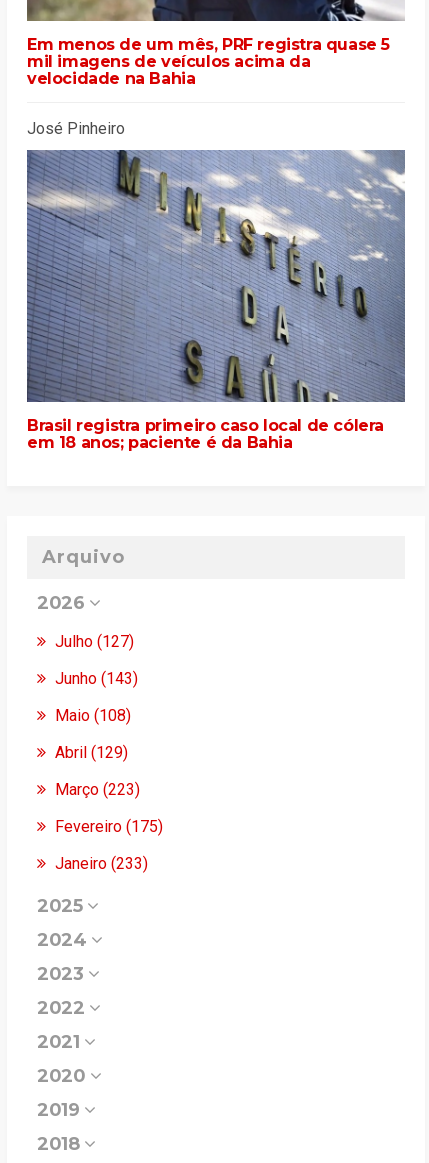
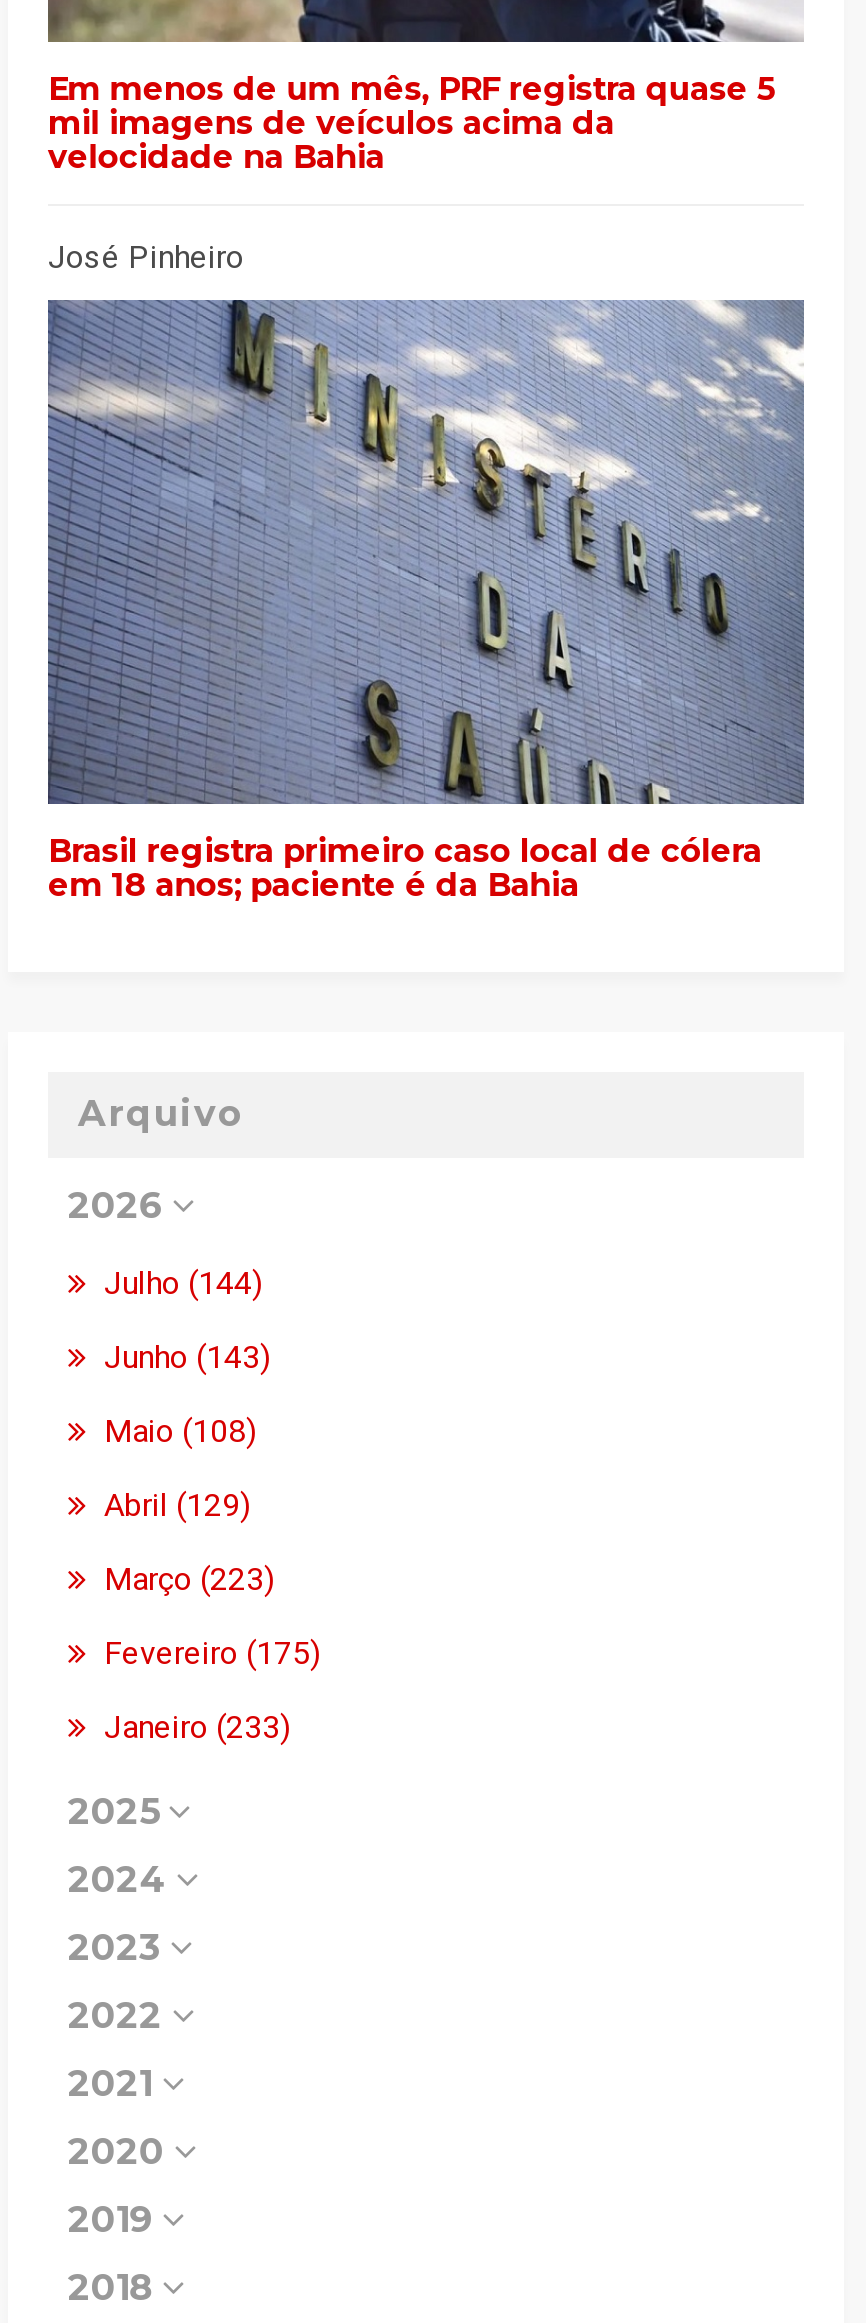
[51,631,134,650] Julho (127) -> [96,1263,262,1301] Julho (144)

